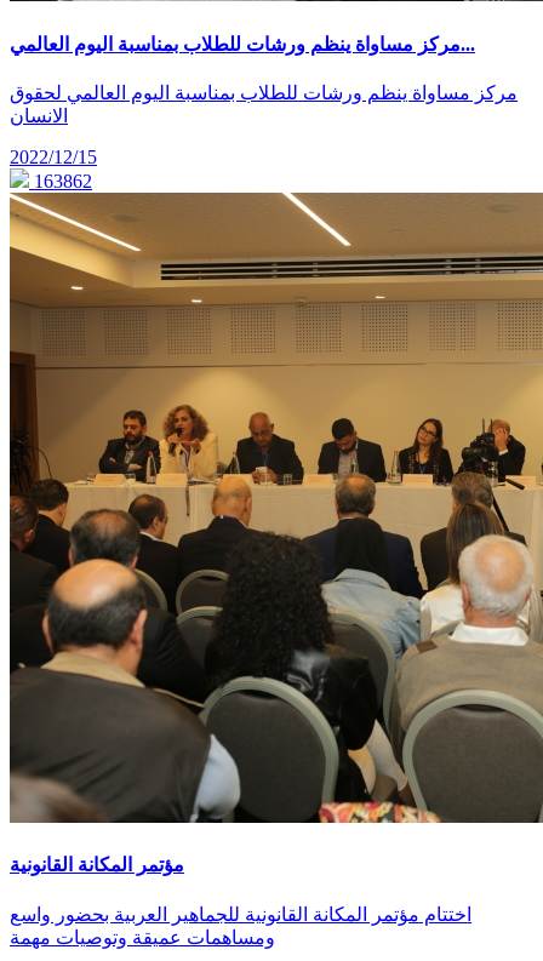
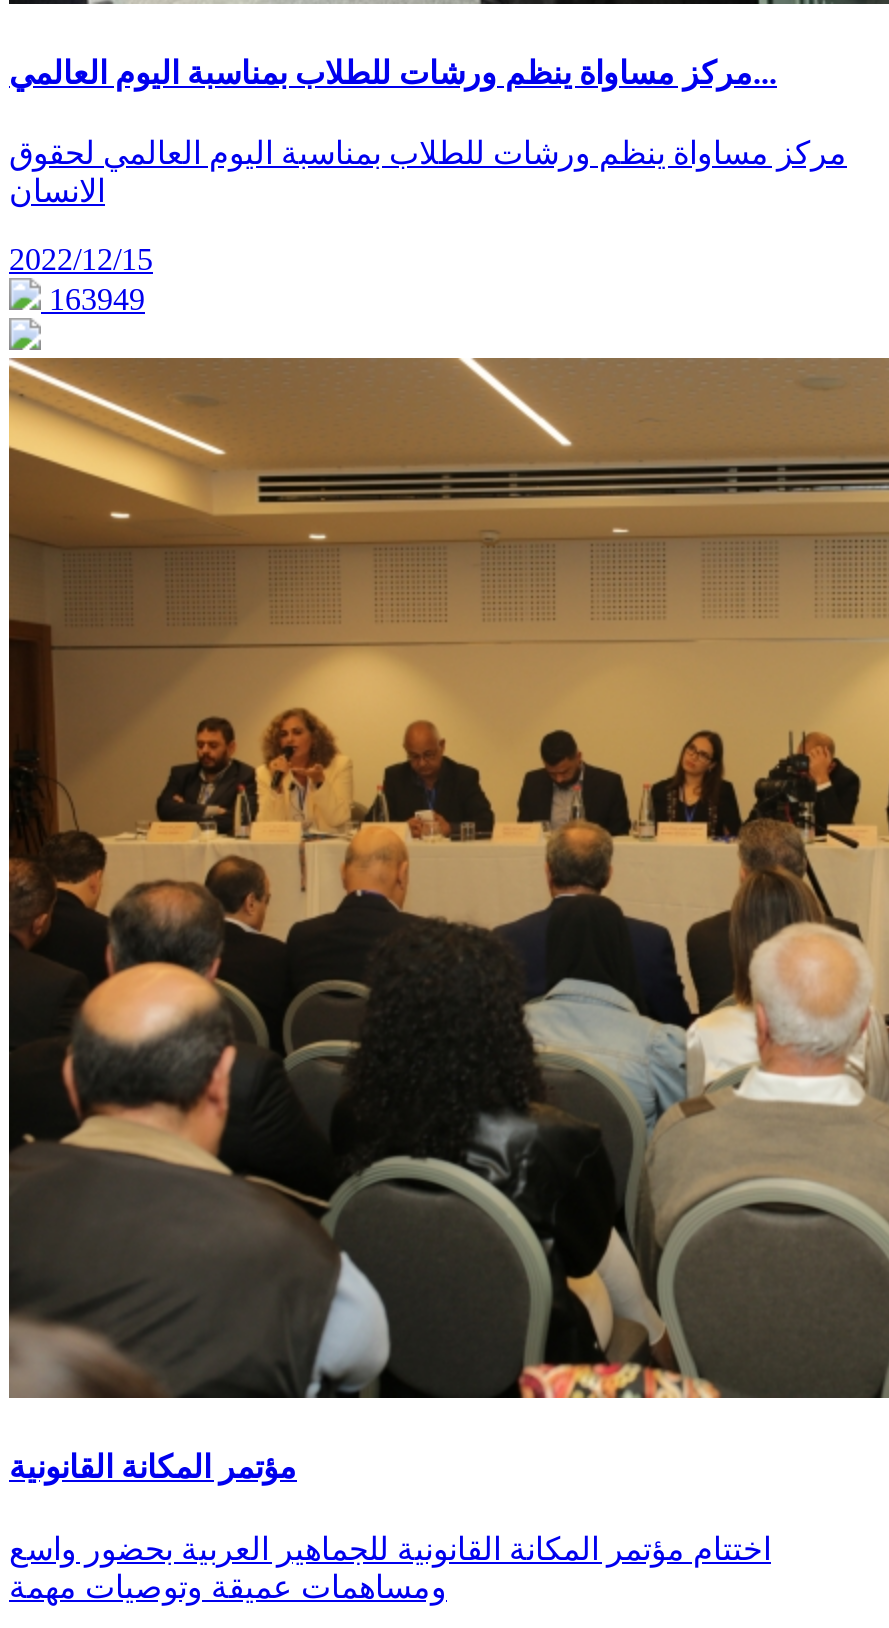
[29,171,92,191] 163862 -> [41,282,145,316] 163949

